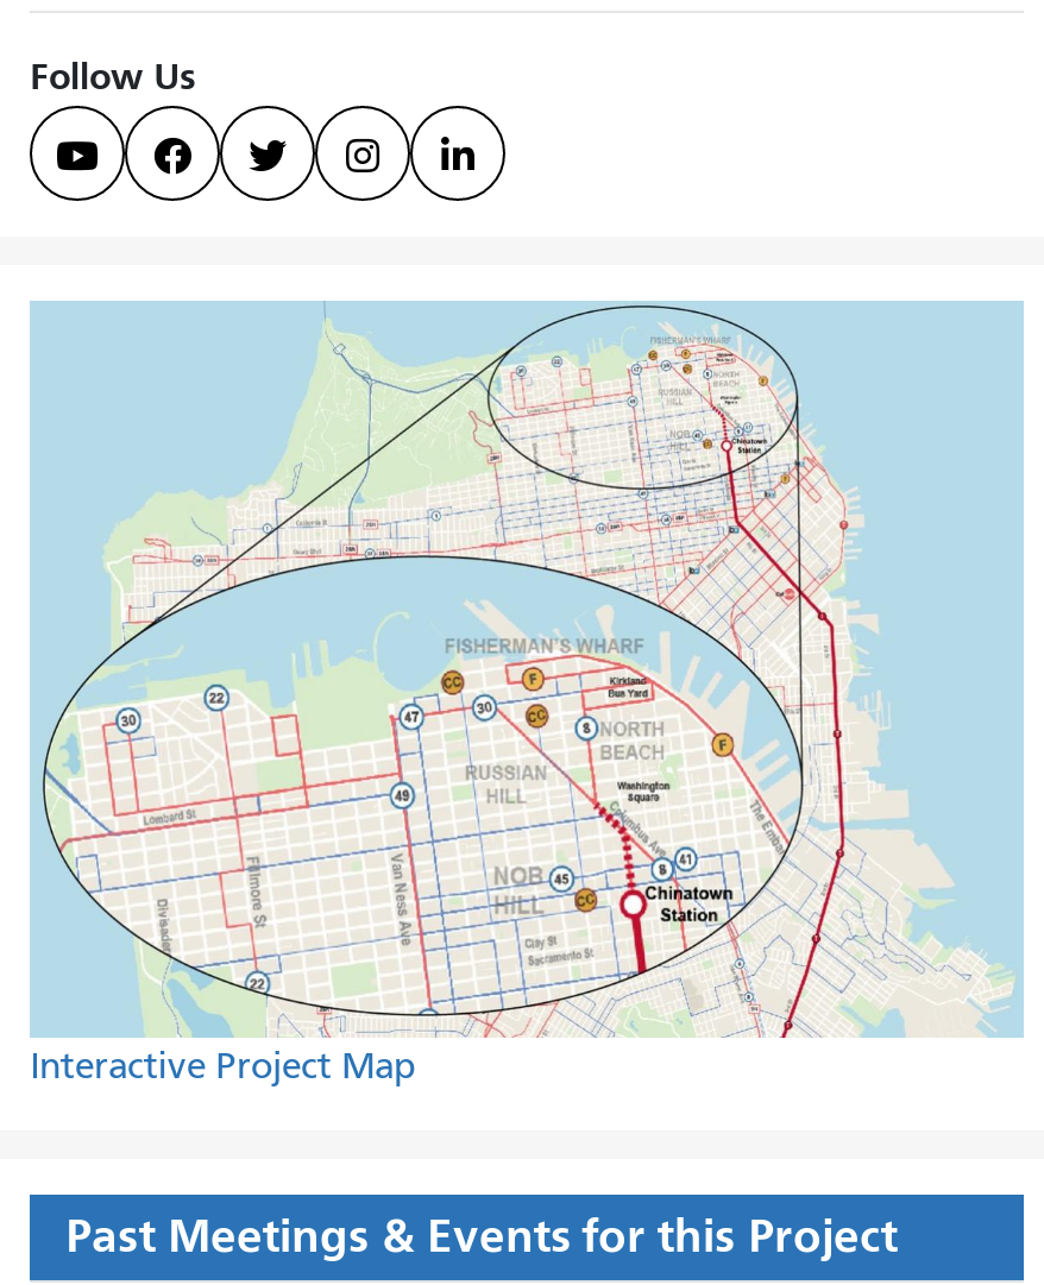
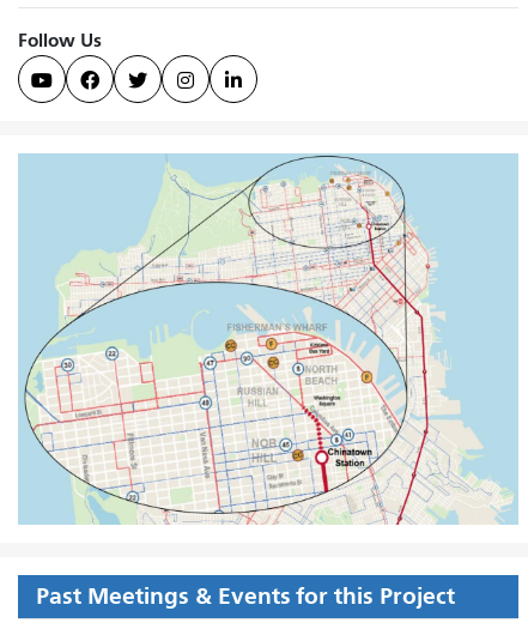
[30,1046,415,1088] Interactive Project Map -> none

